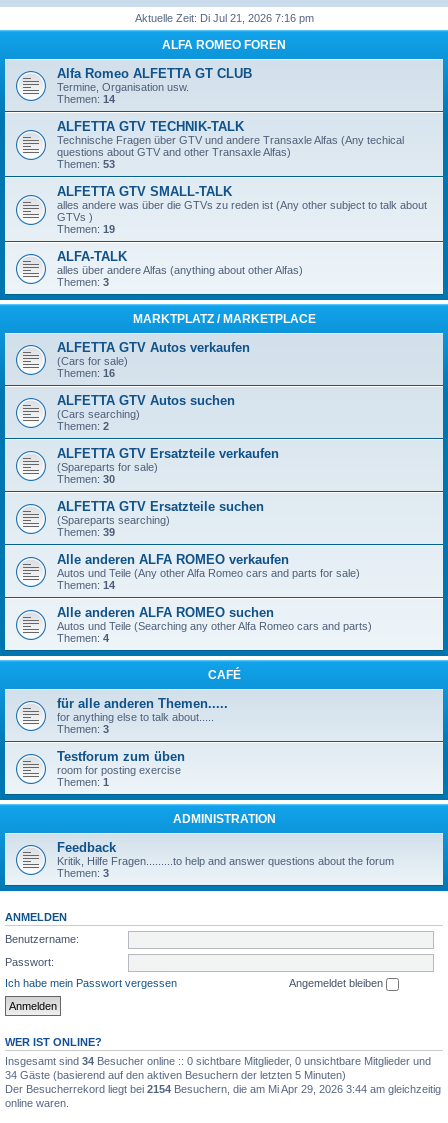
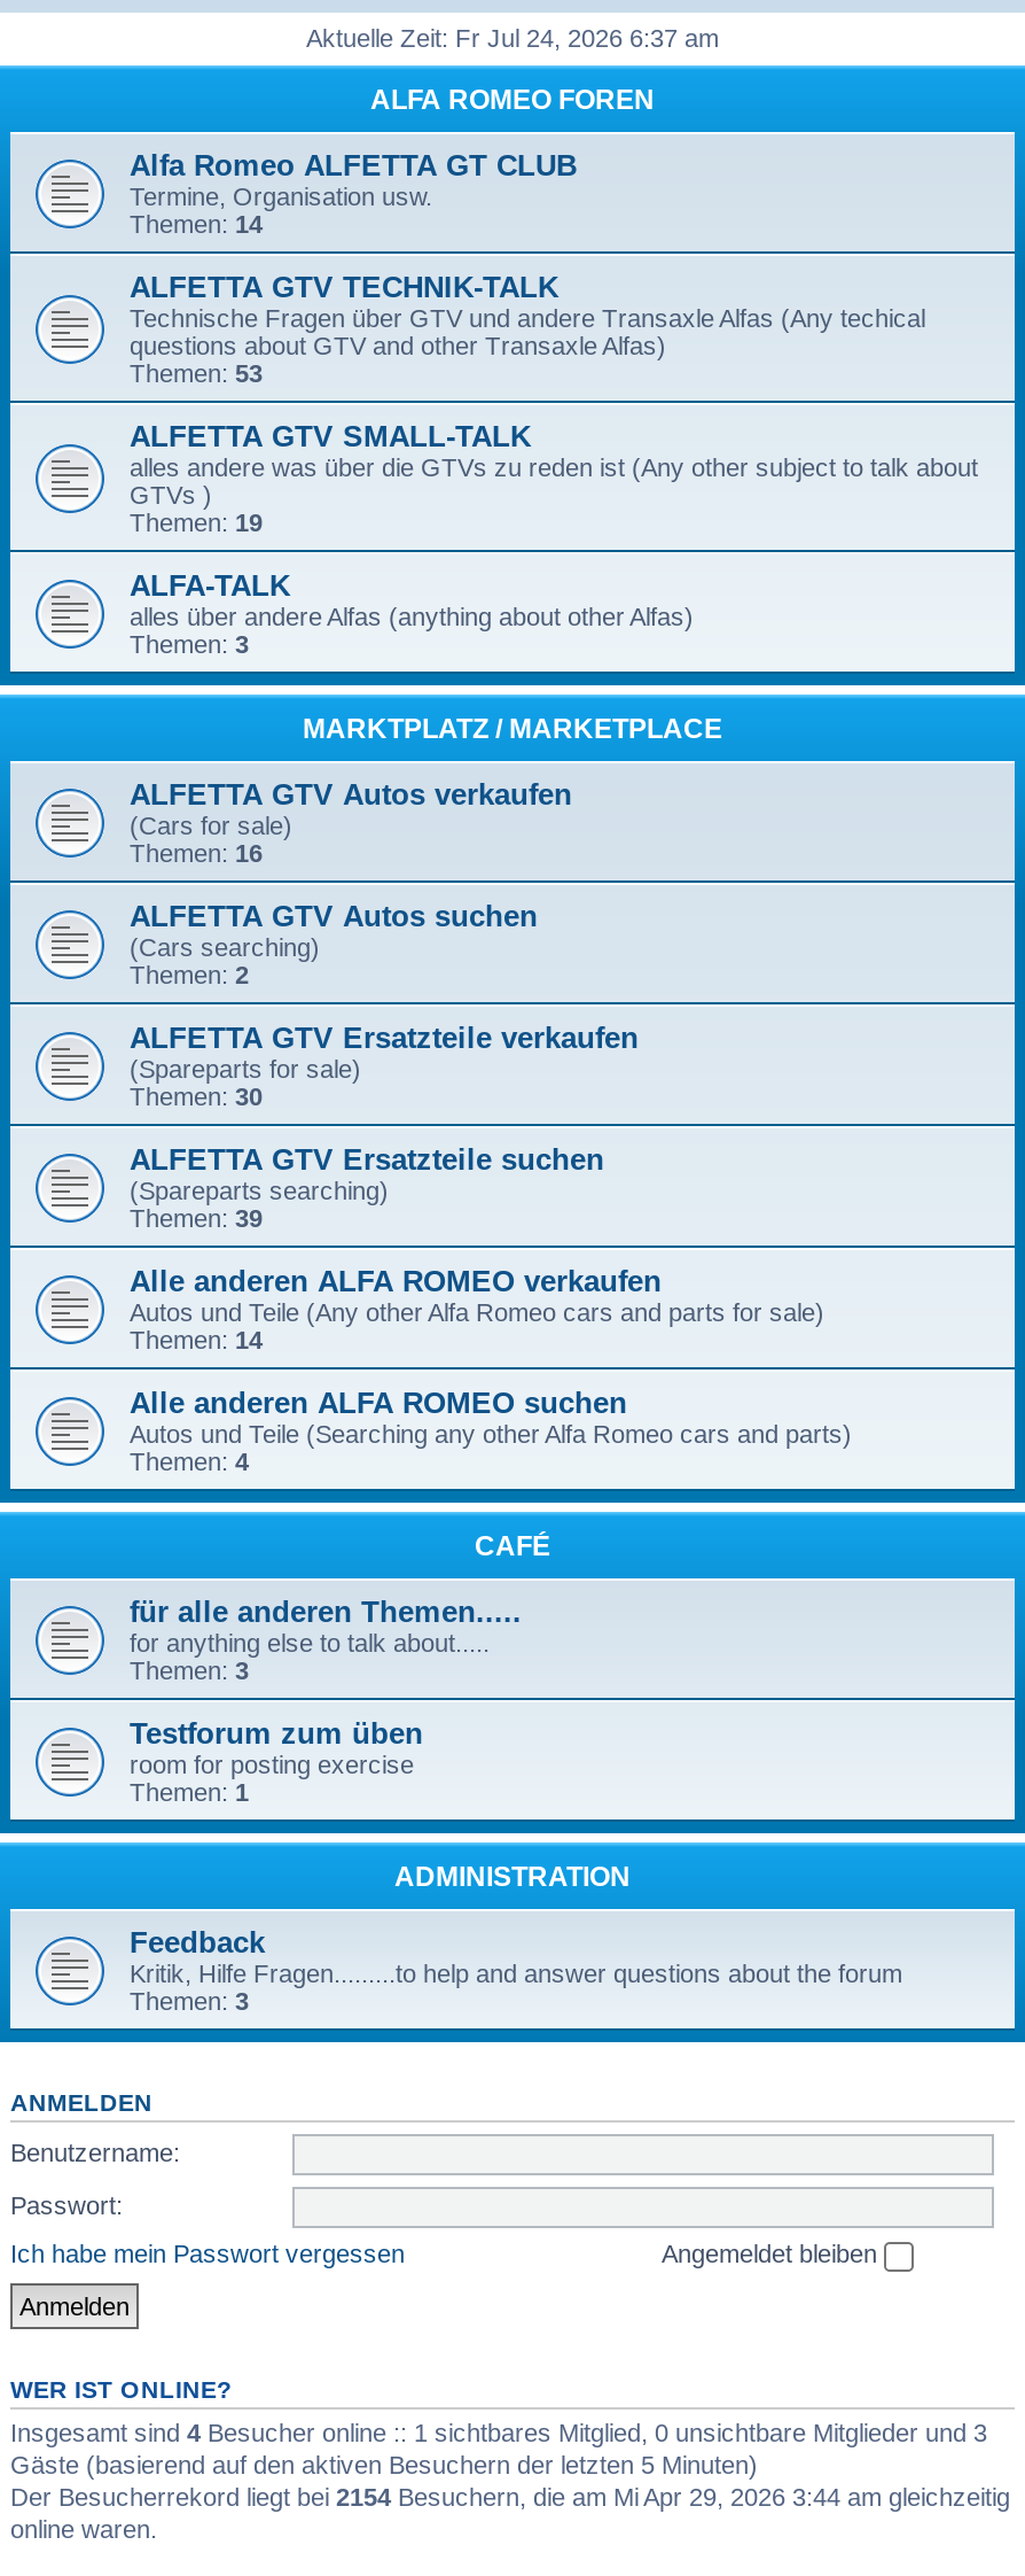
[134,12,313,24] Aktuelle Zeit: Di Jul 21, 2026 7:16 pm -> [306,24,719,52] Aktuelle Zeit: Fr Jul 24, 2026 6:37 am
[5,1055,431,1081] Insgesamt sind 34 Besucher online :: 0 sichtbare Mitglieder, 0 unsichtbare Mitglieder und | 34 Gäste (basierend auf den aktiven Besuchern der letzten 5 Minuten) -> [10,2418,987,2478] Insgesamt sind 4 Besucher online :: 1 sichtbares Mitglied, 0 unsichtbare Mitglieder und 3 | Gäste (basierend auf den aktiven Besuchern der letzten 5 Minuten)

